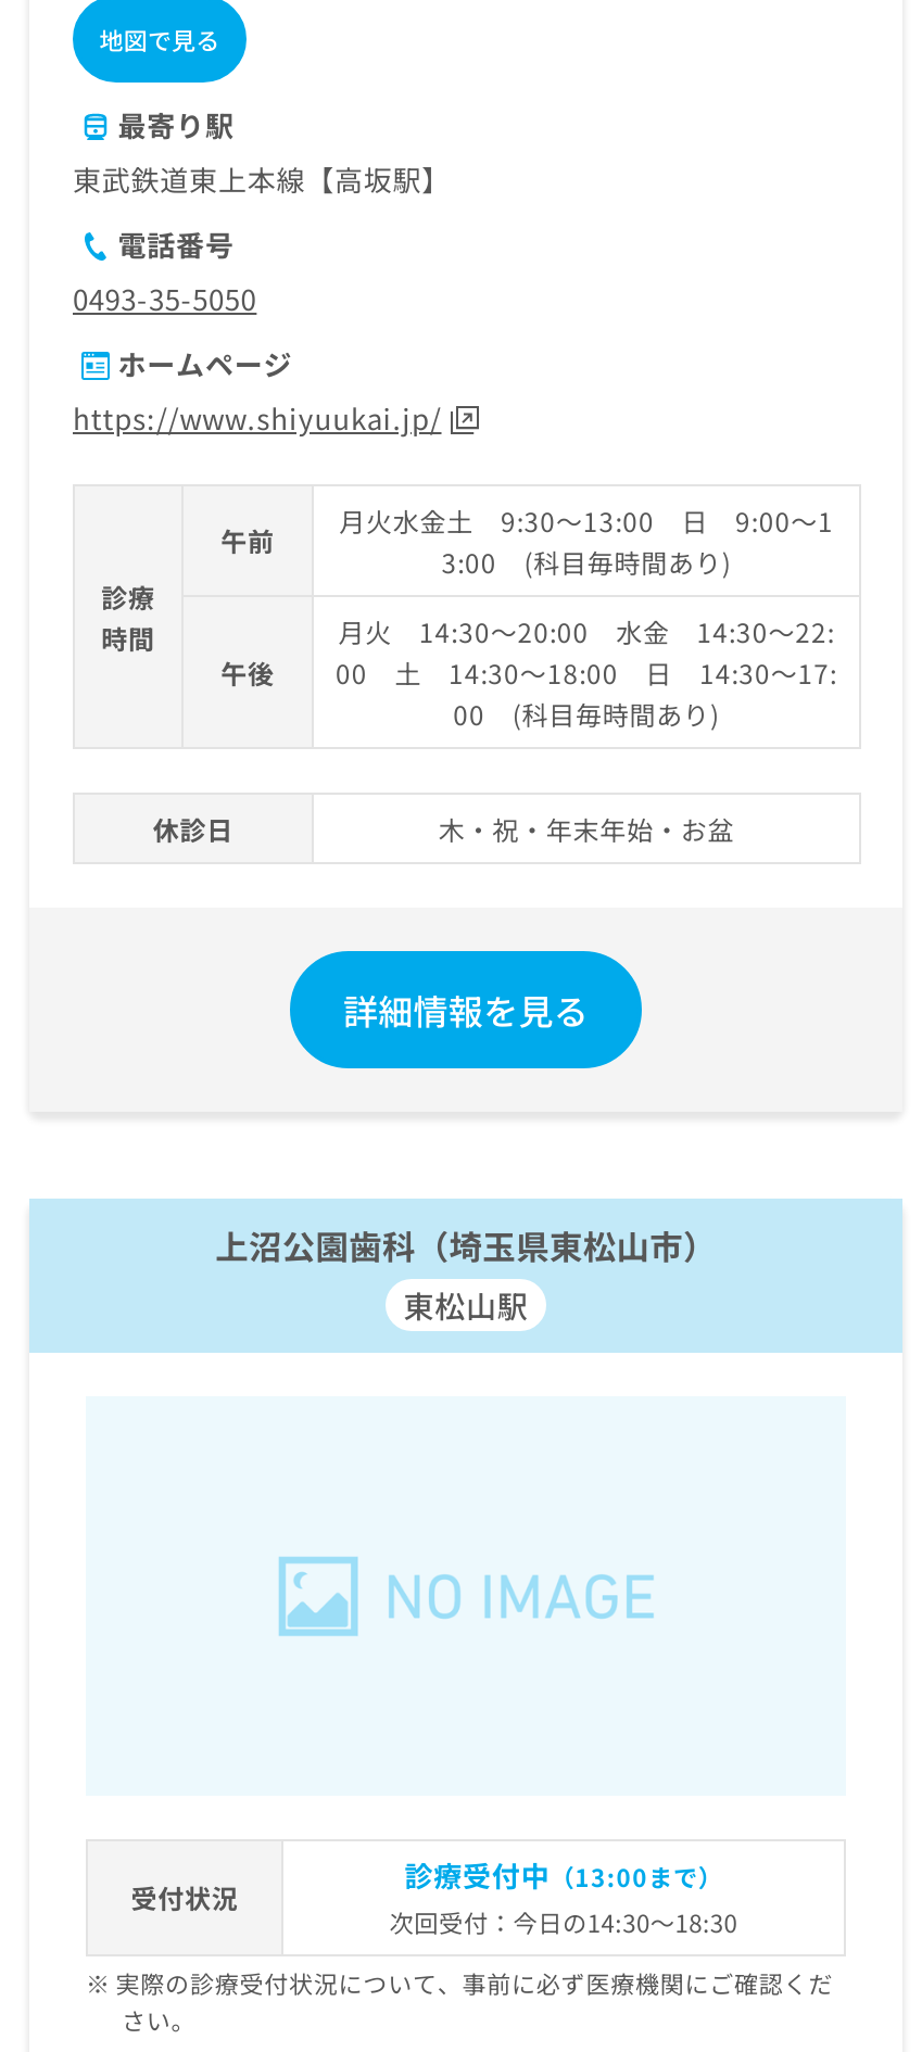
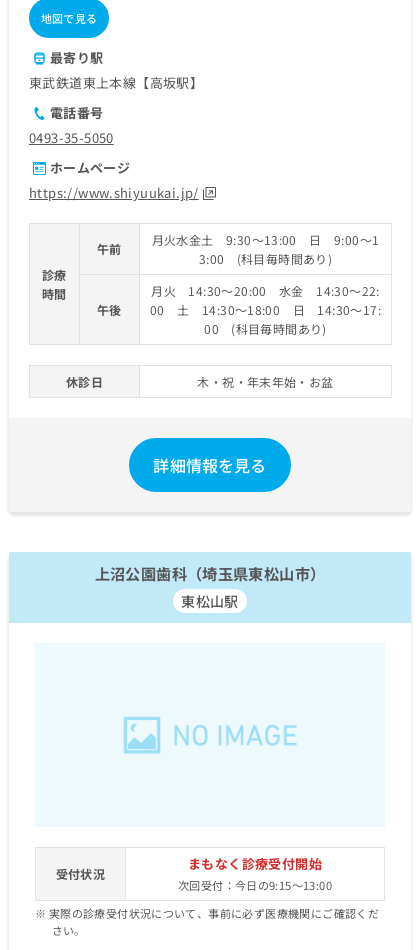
[389,1854,738,1939] 診療受付中（13:00まで） | 次回受付：今日の14:30～18:30 -> [178,854,332,893] まもなく診療受付開始 | 次回受付：今日の9:15～13:00

